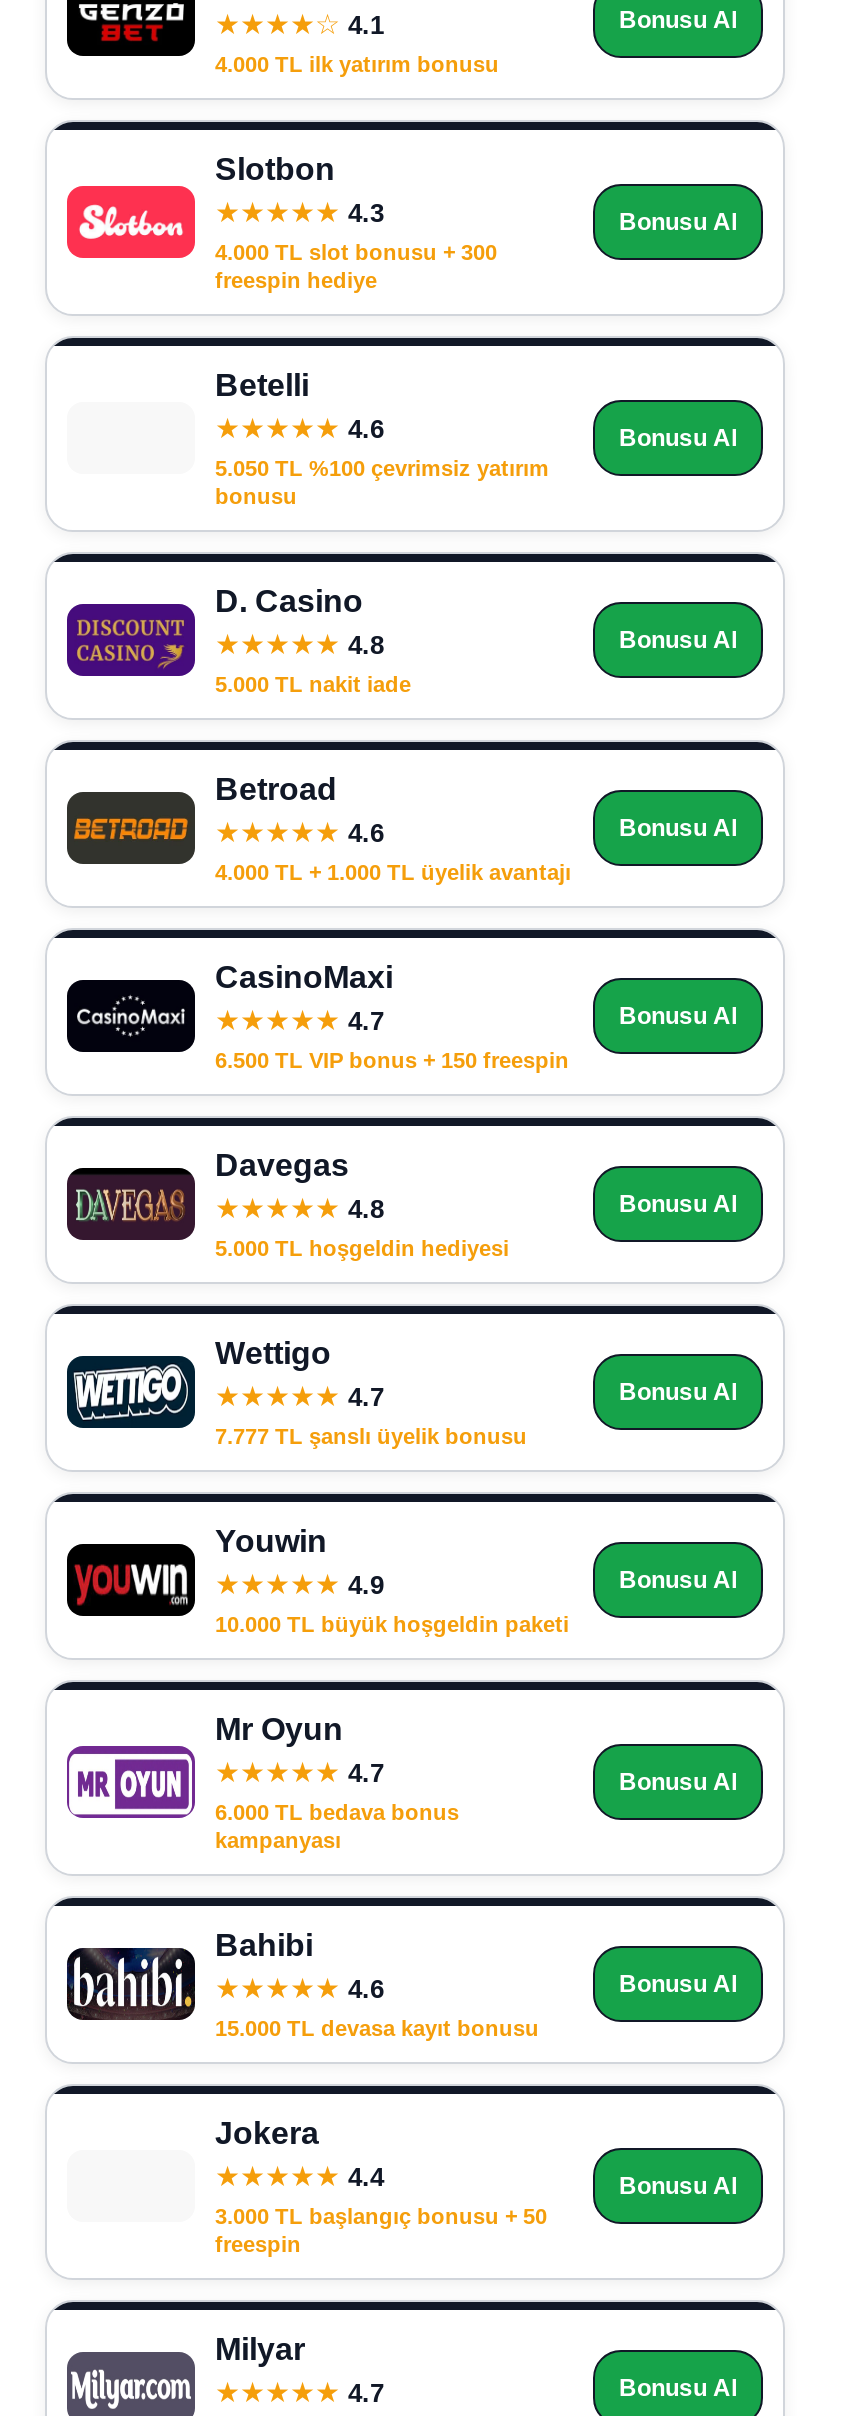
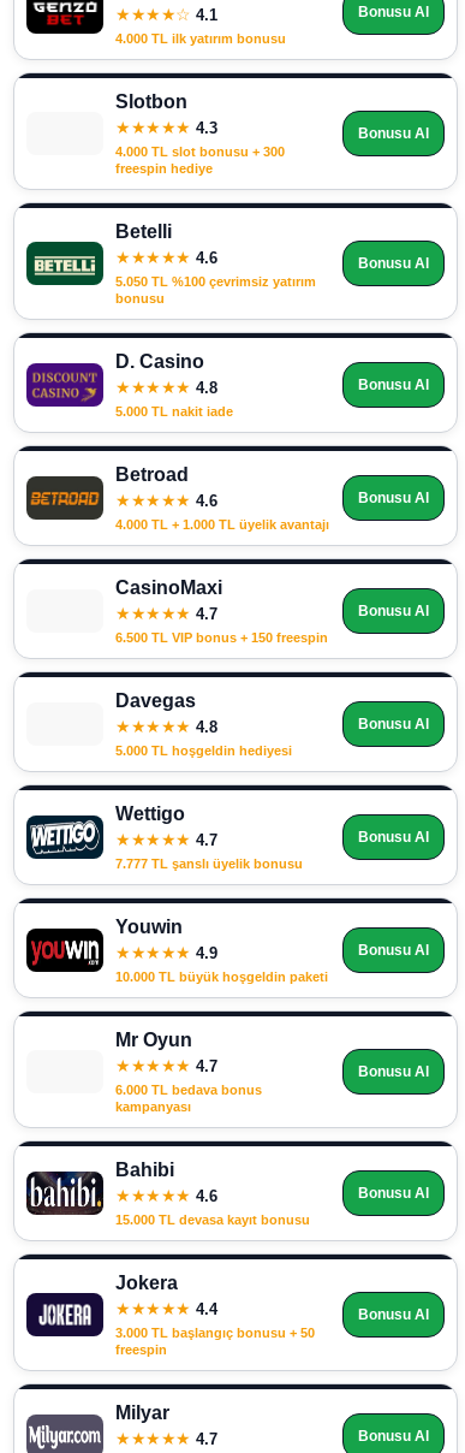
[65,184,197,260] [image] -> none
none -> [25,241,105,286] [image]
[65,978,197,1054] [image] -> none
[65,1166,197,1242] [image] -> none
[65,1744,197,1820] [image] -> none
none -> [25,1292,105,1338] [image]

